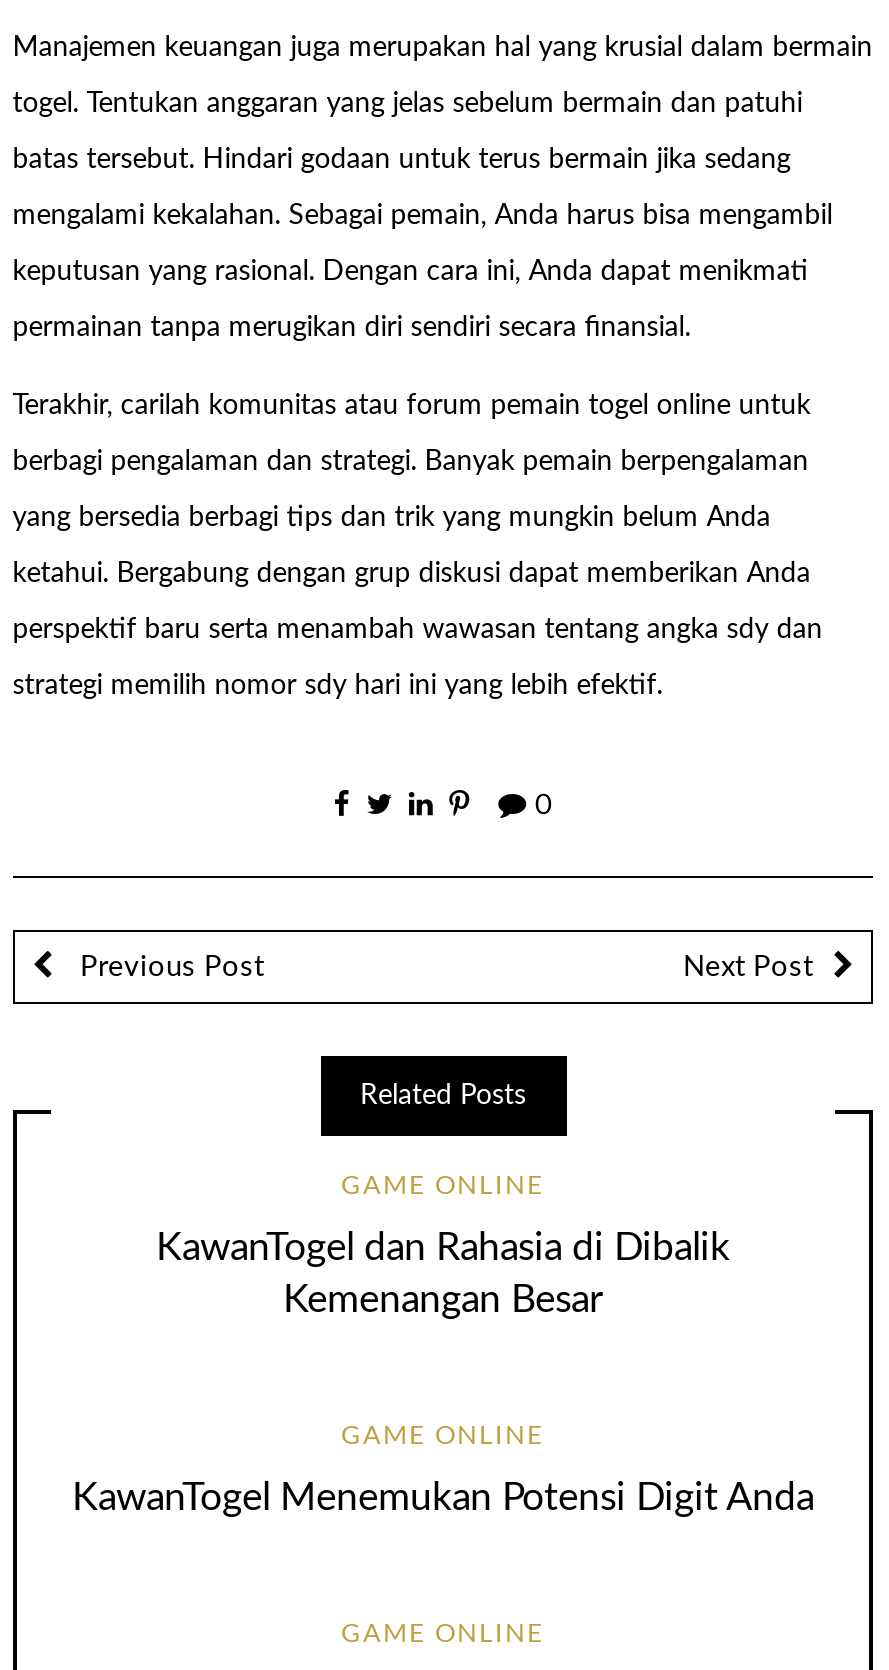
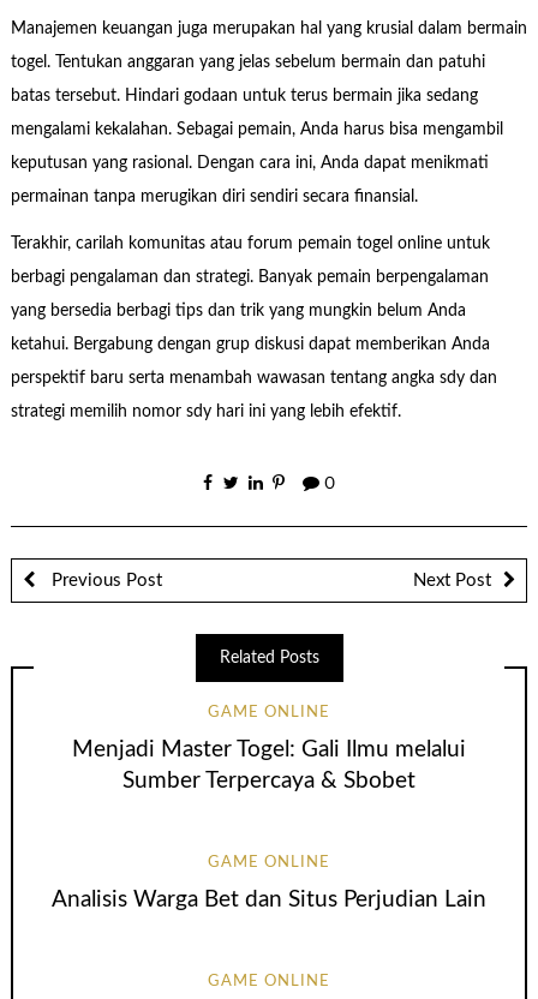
[156,1230,730,1320] KawanTogel dan Rahasia di Dibalik | Kemenangan Besar -> [72,739,466,793] Menjadi Master Togel: Gali Ilmu melalui | Sumber Terpercaya & Sbobet
[72,1480,814,1518] KawanTogel Menemukan Potensi Digit Anda -> [52,889,486,911] Analisis Warga Bet dan Situs Perjudian Lain

